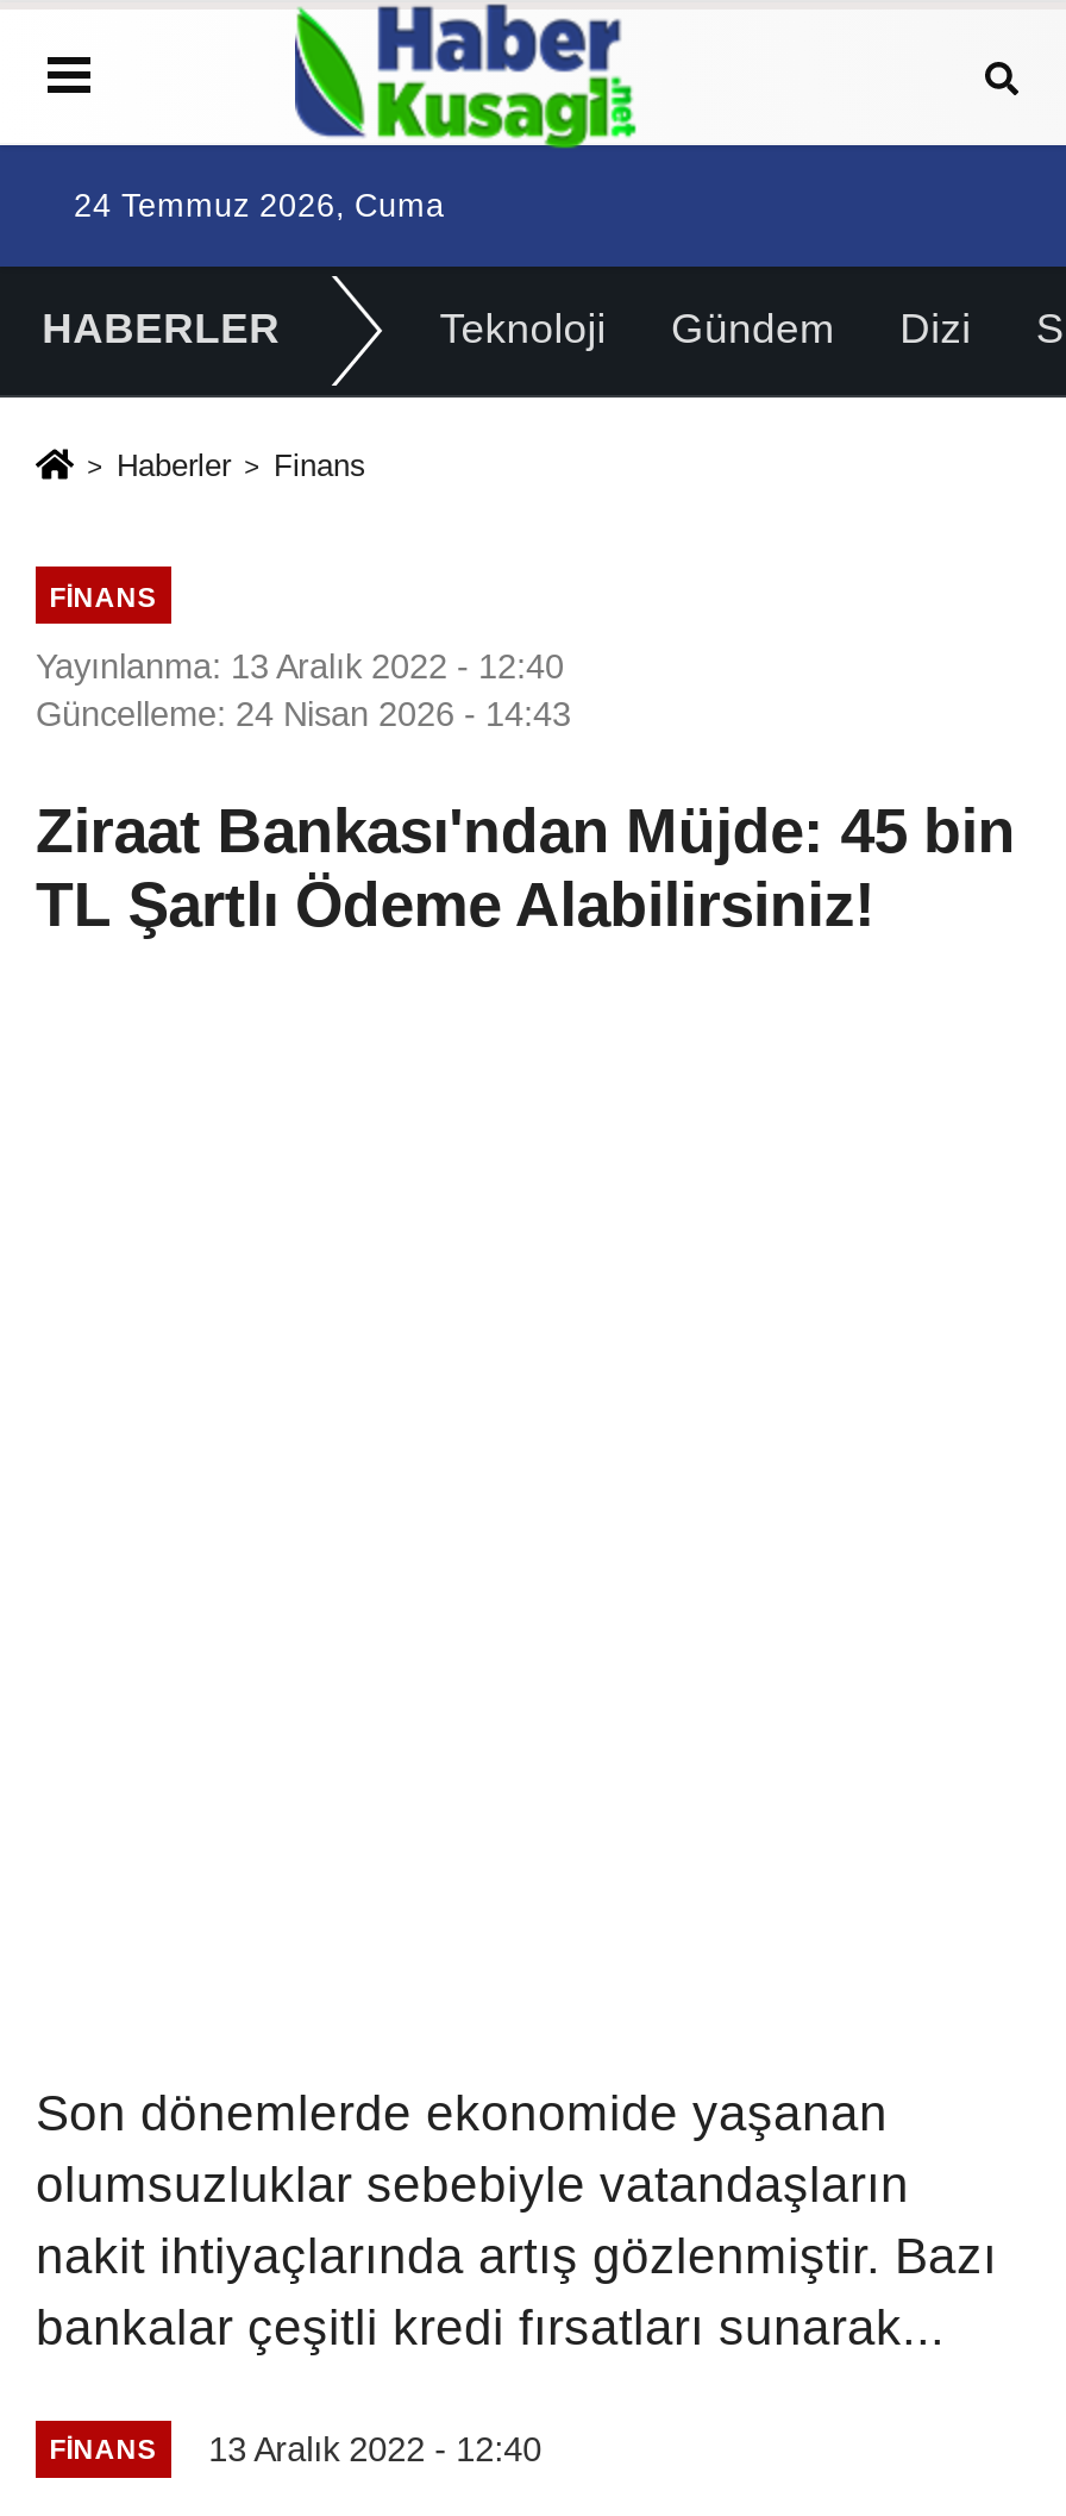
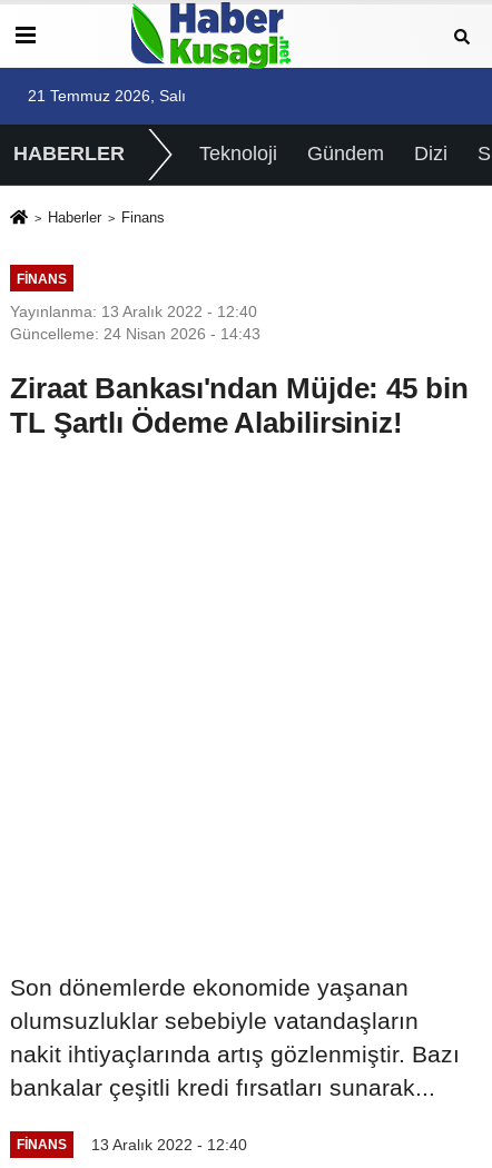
[74,188,445,224] 24 Temmuz 2026, Cuma -> [28,88,186,105] 21 Temmuz 2026, Salı

